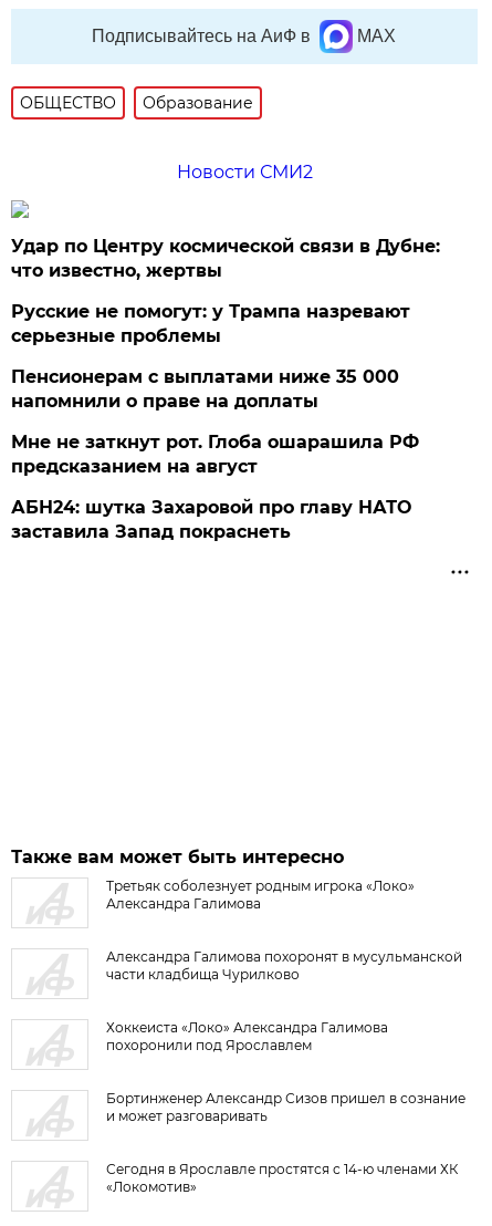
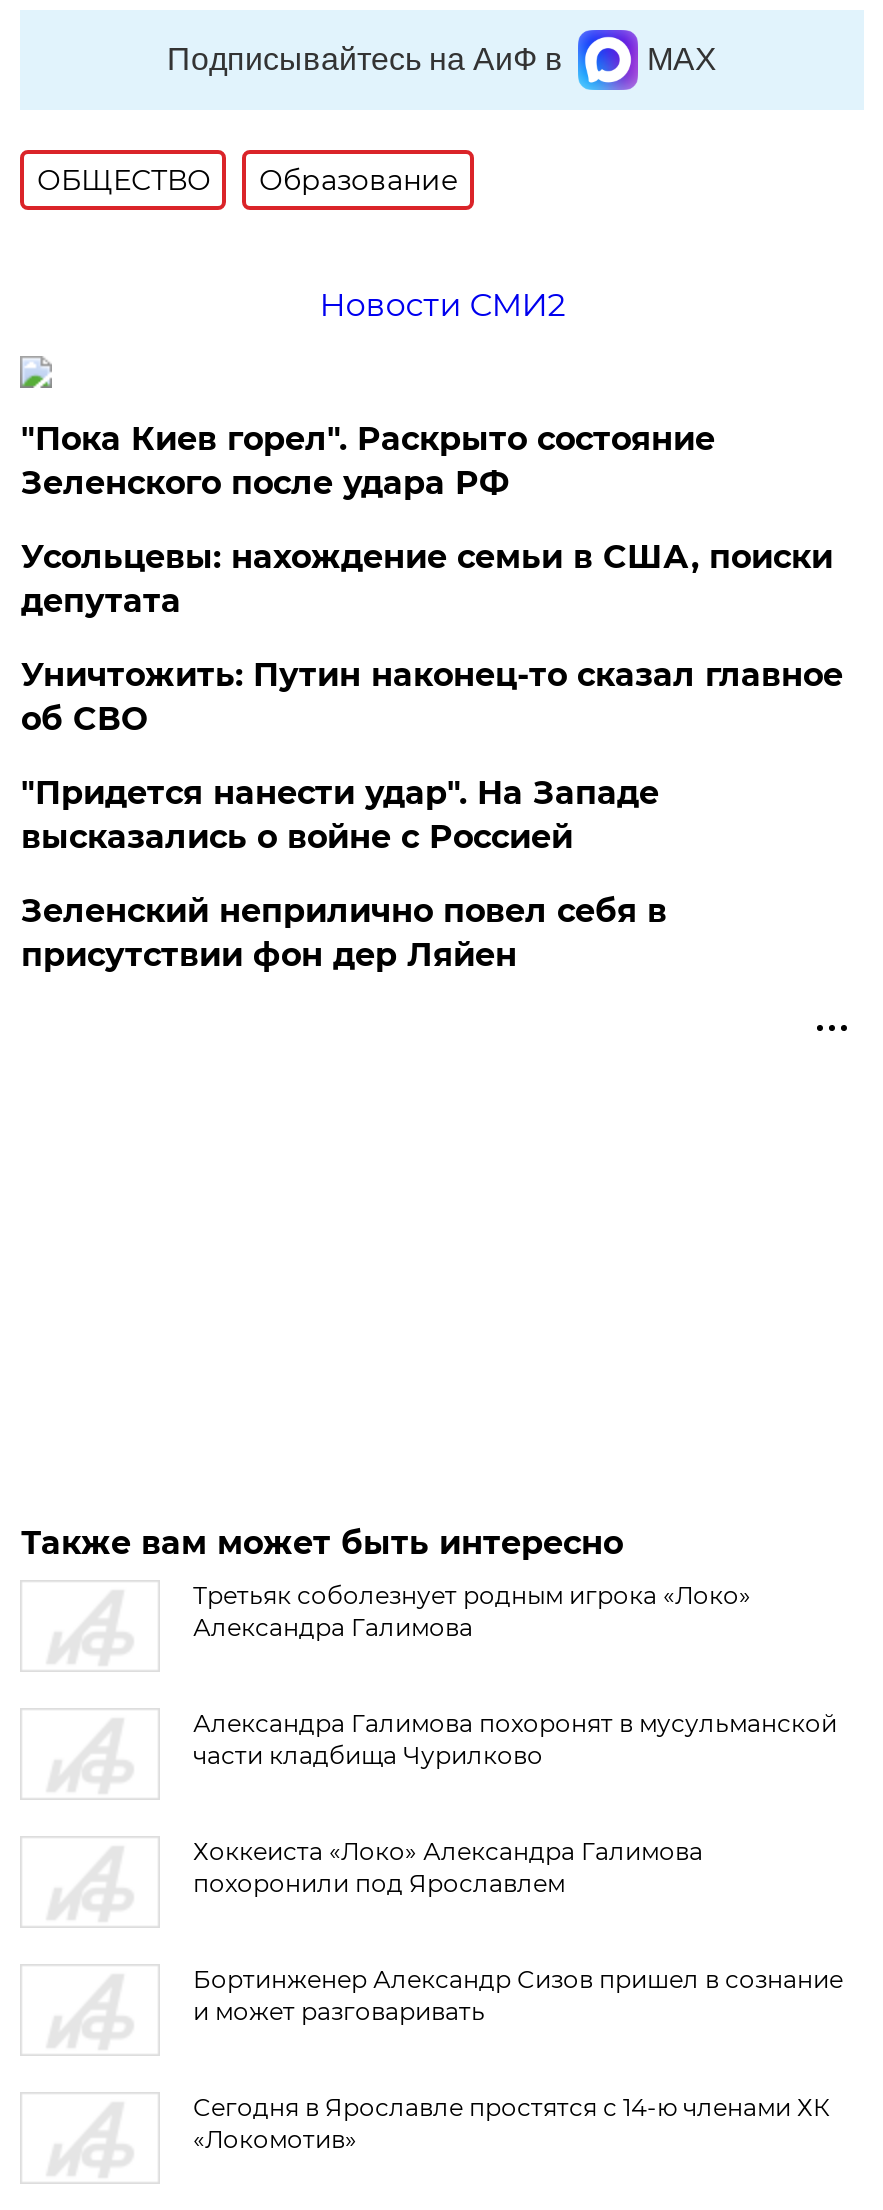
[11,236,440,281] Удар по Центру космической связи в Дубне: | что известно, жертвы -> [21,420,715,502] "Пока Киев горел". Раскрыто состояние | Зеленского после удара РФ
[11,301,411,346] Русские не помогут: у Трампа назревают | серьезные проблемы -> [21,538,833,620] Усольцевы: нахождение семьи в США, поиски | депутата
[11,366,400,412] Пенсионерам с выплатами ниже 35 000 | напомнили о праве на доплаты -> [21,656,843,738] Уничтожить: Путин наконец-то сказал главное | об СВО
[11,432,419,477] Мне не заткнут рот. Глоба ошарашила РФ | предсказанием на август -> [21,774,659,856] "Придется нанести удар". На Западе | высказались о войне с Россией
[11,497,412,542] АБН24: шутка Захаровой про главу НАТО | заставила Запад покраснеть -> [21,892,667,974] Зеленский неприлично повел cебя в | присутствии фон дер Ляйен

